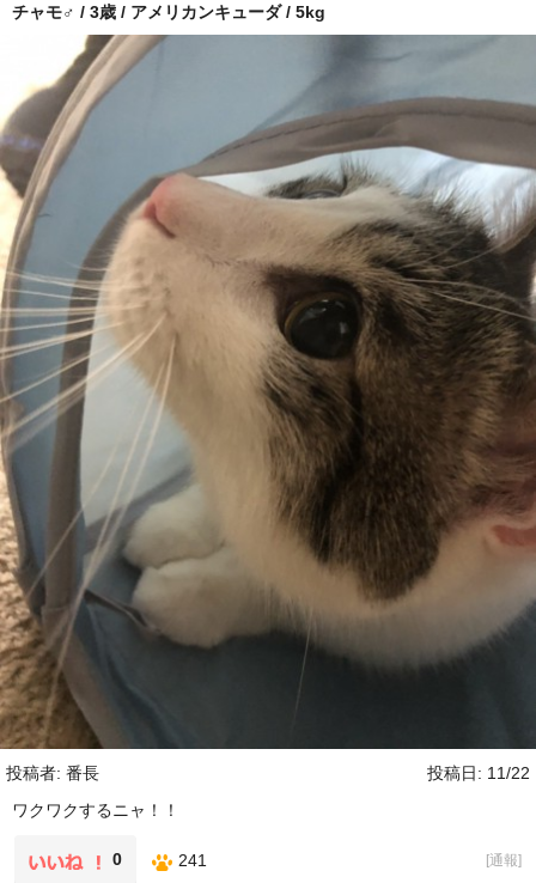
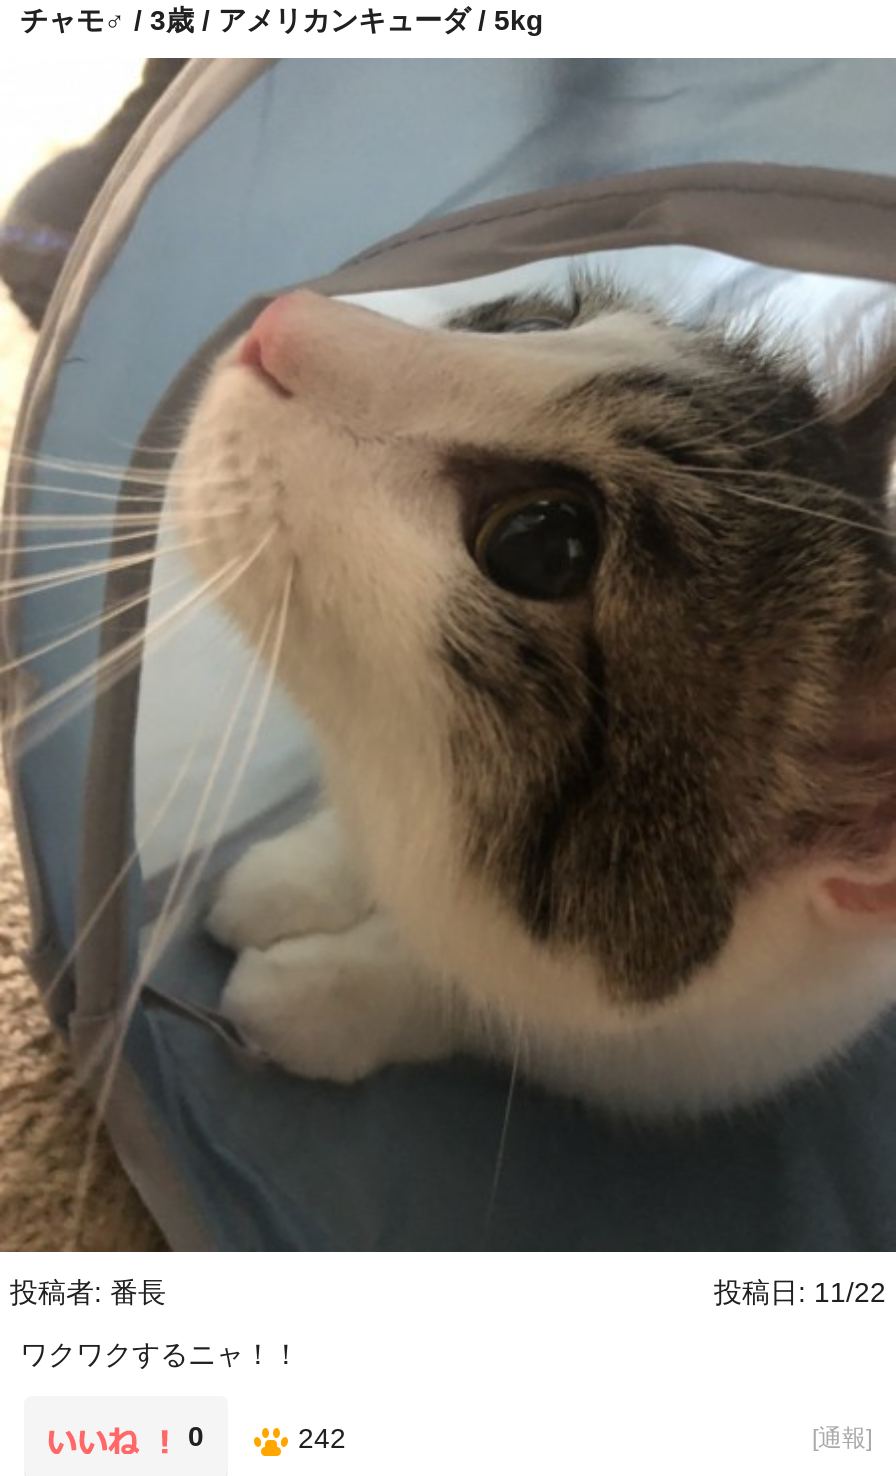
[178,851,207,870] 241 -> [298,1423,346,1455] 242

